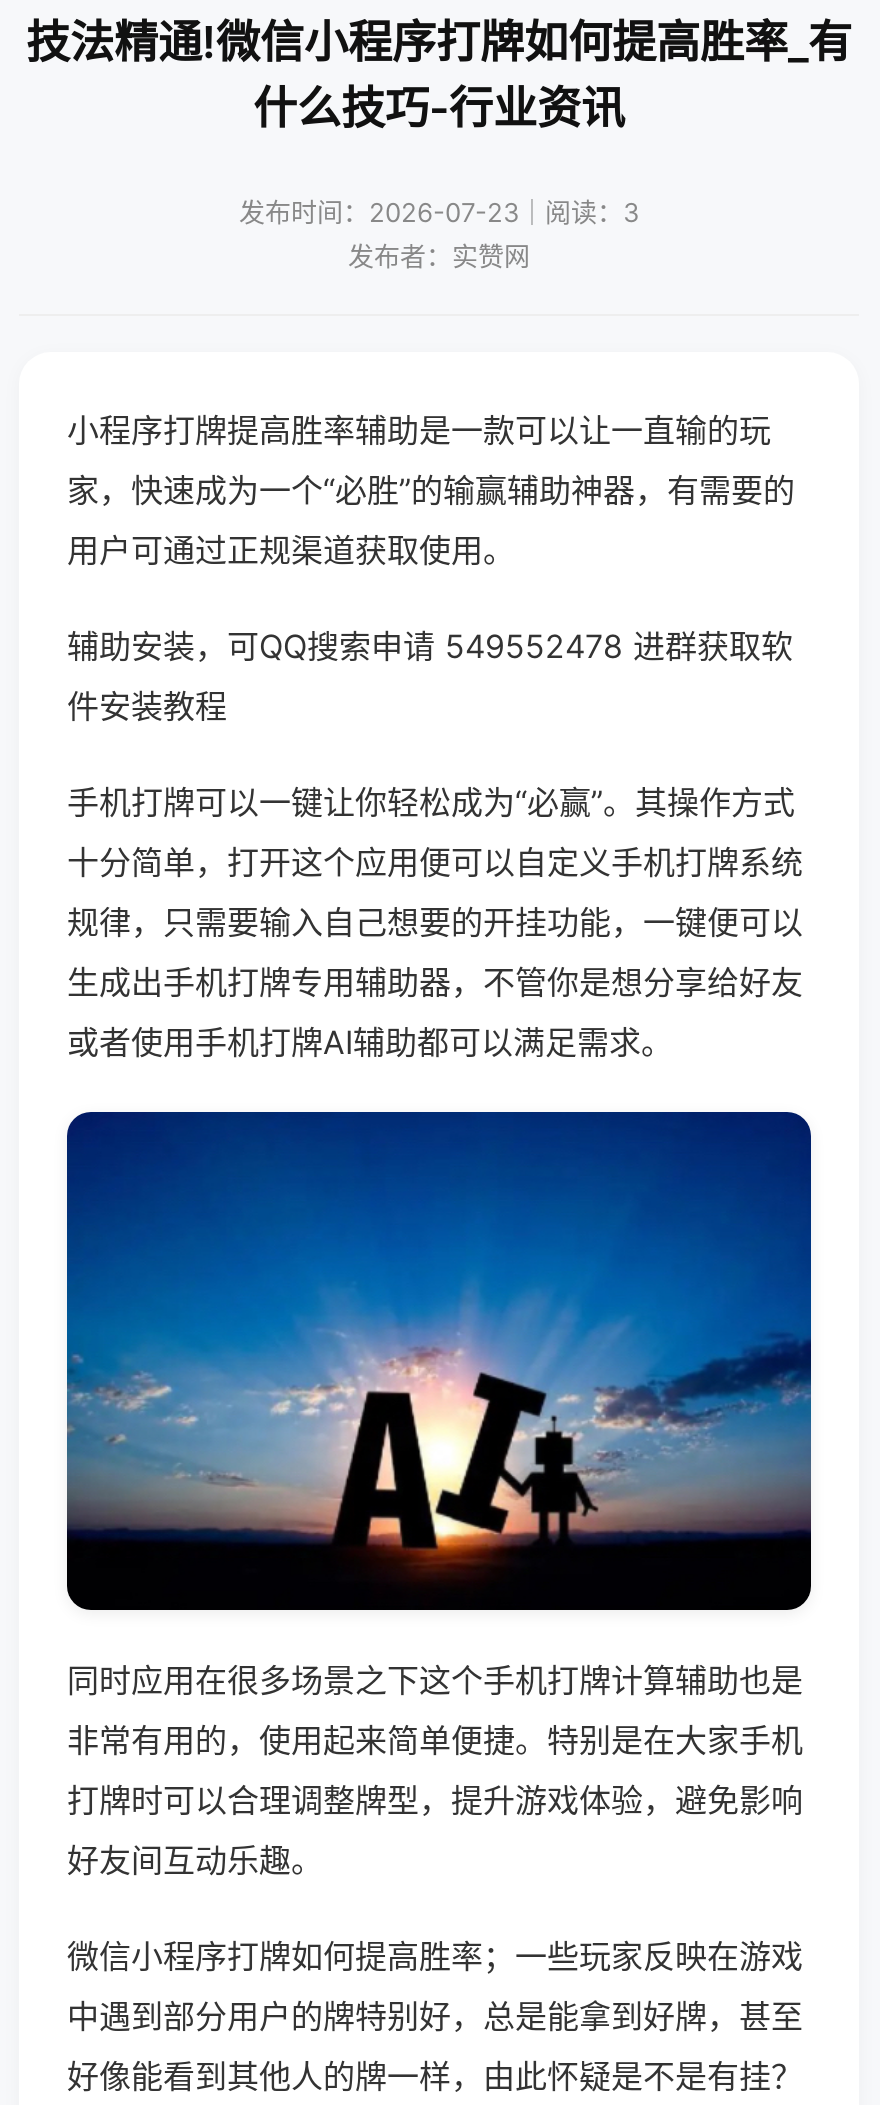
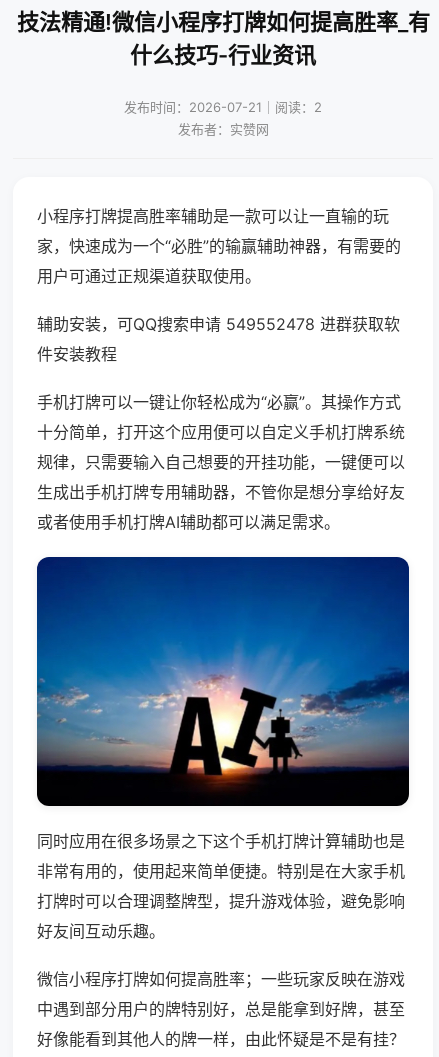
[239,196,639,228] 发布时间：2026-07-23｜阅读：3 -> [124,99,322,115] 发布时间：2026-07-21｜阅读：2

